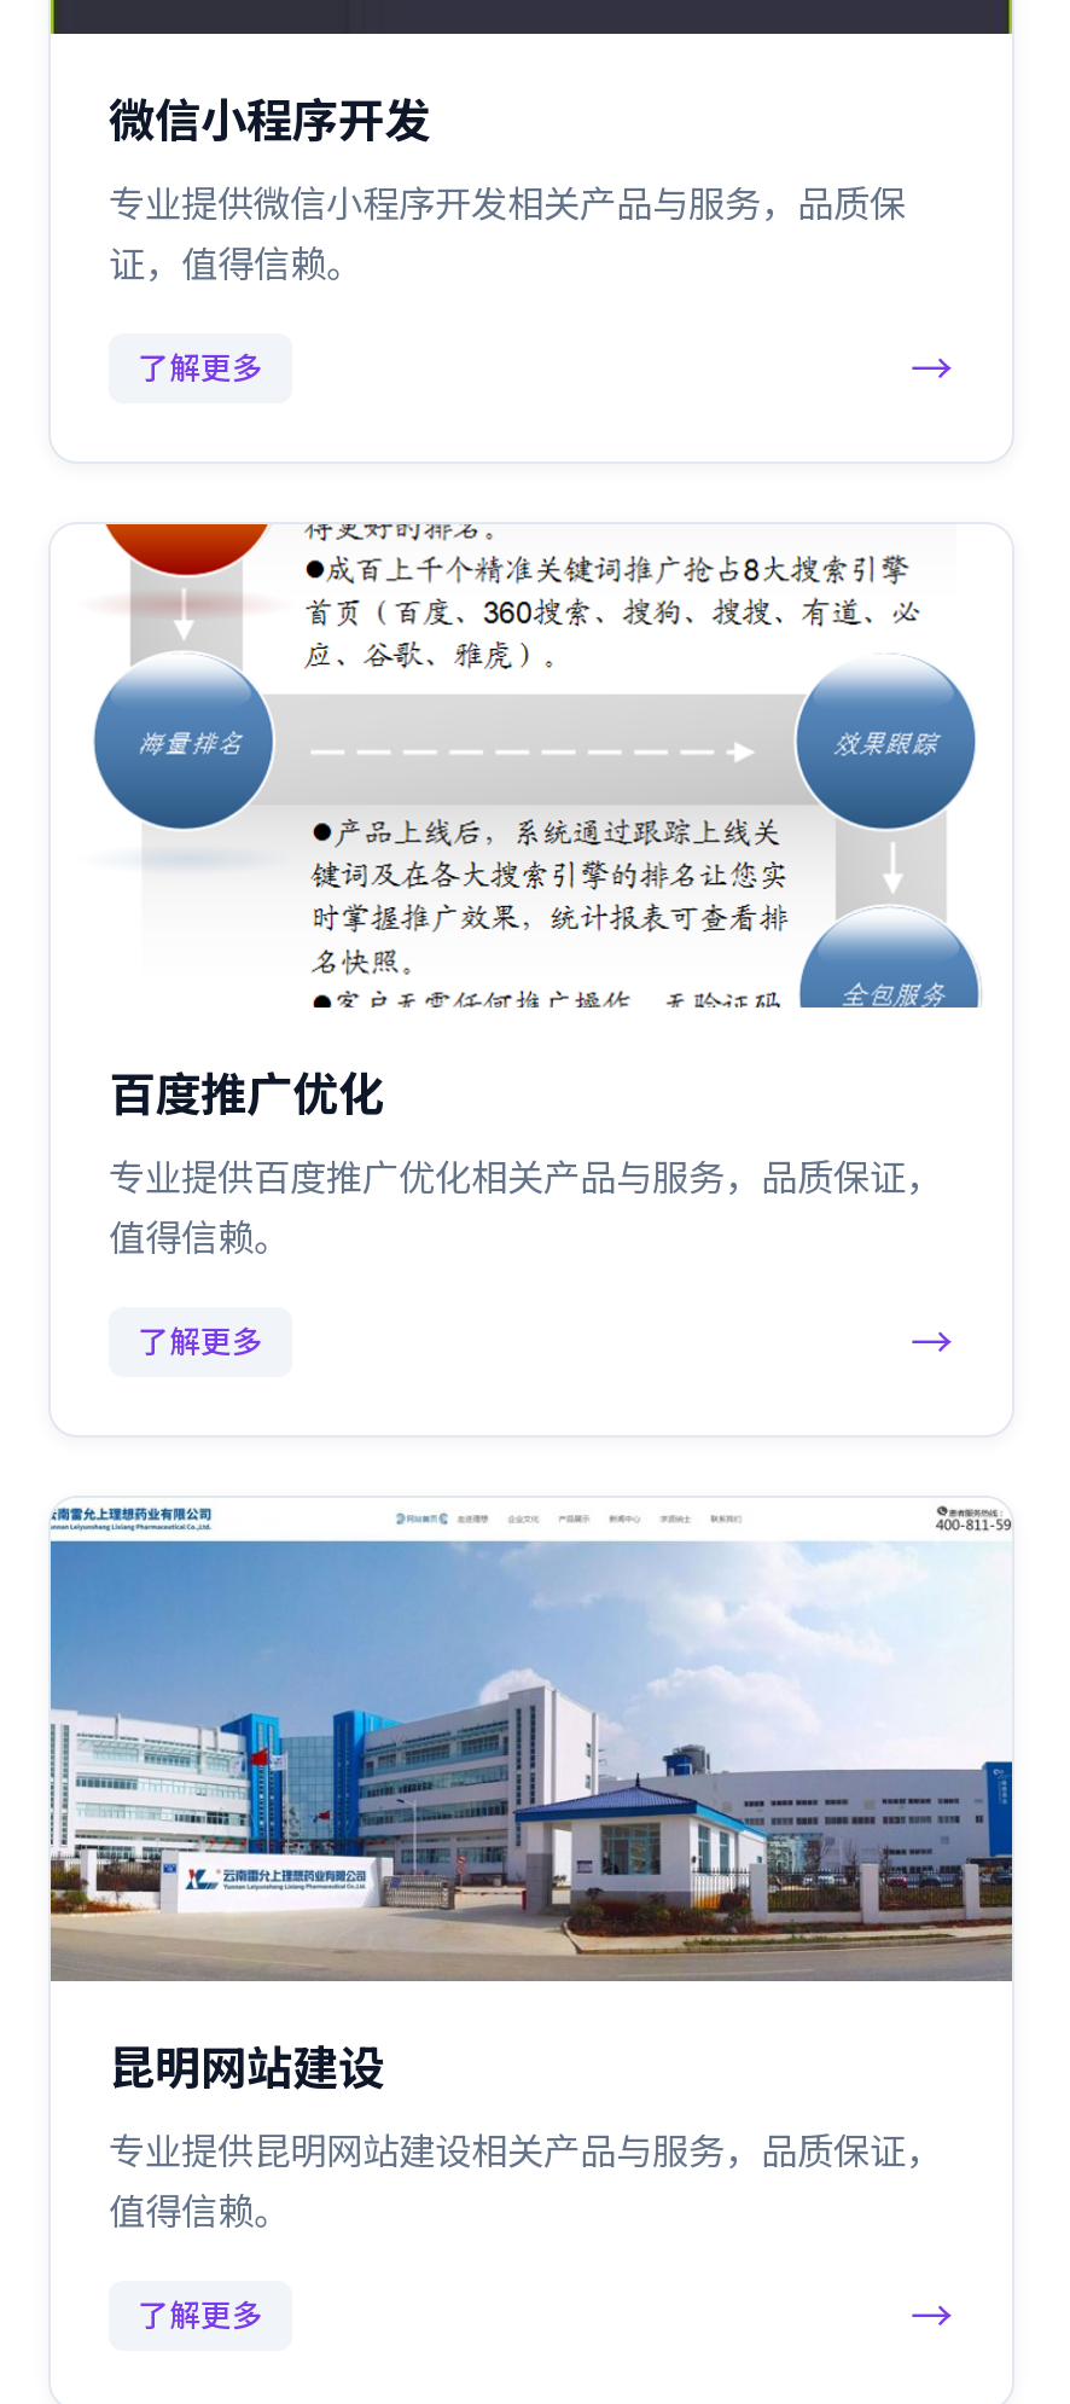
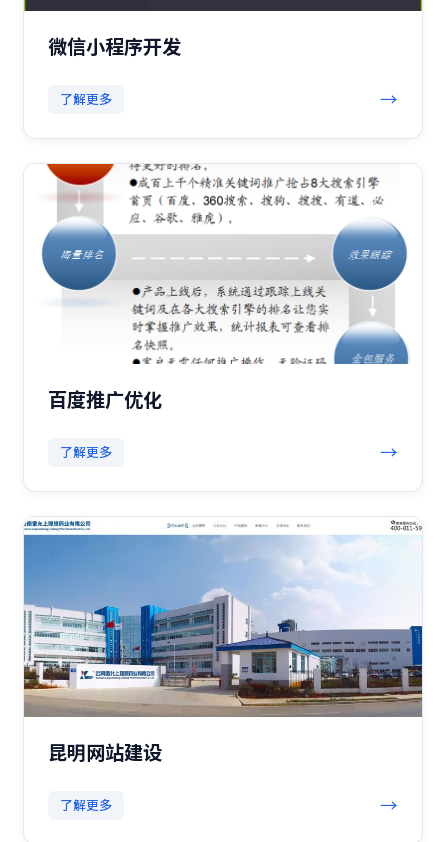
[109,181,906,288] 专业提供微信小程序开发相关产品与服务，品质保 | 证，值得信赖。 -> none
[109,1155,942,1261] 专业提供百度推广优化相关产品与服务，品质保证， | 值得信赖。 -> none
[109,2129,942,2235] 专业提供昆明网站建设相关产品与服务，品质保证， | 值得信赖。 -> none

